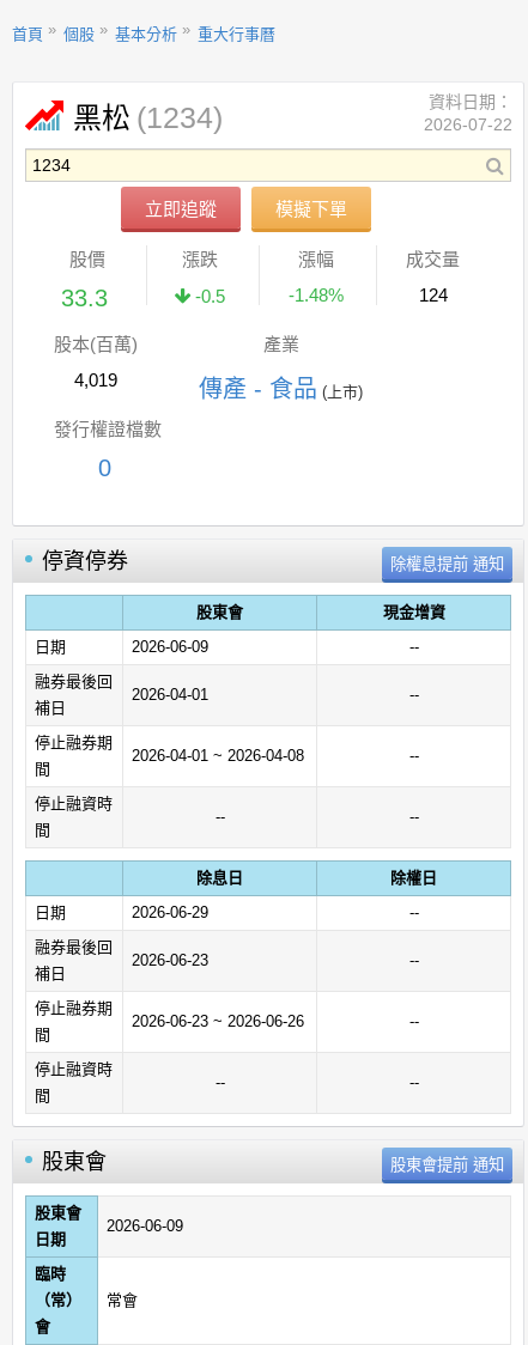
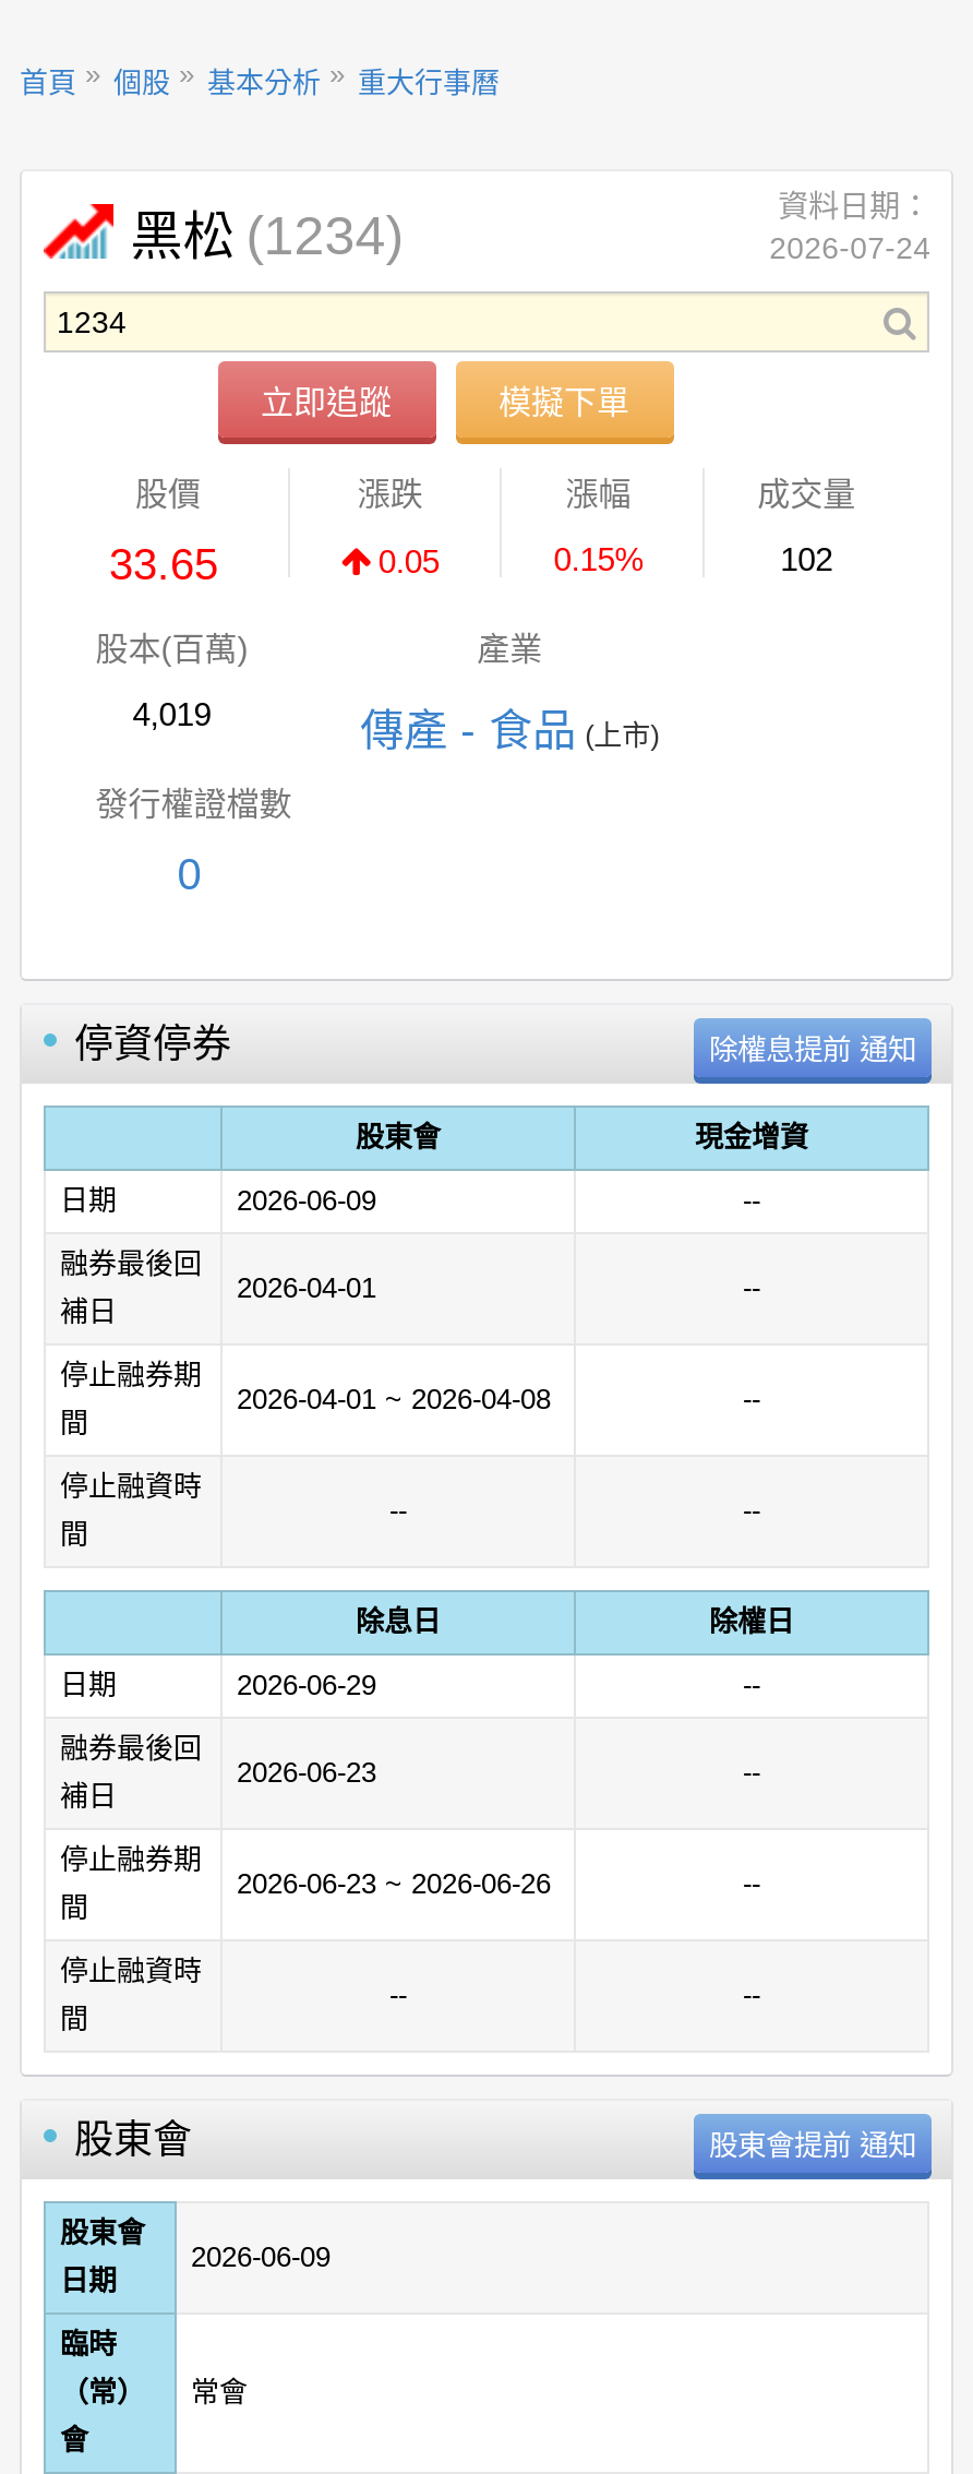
[423,115,512,134] 2026-07-22 -> [769,231,931,266] 2026-07-24
[61,284,108,311] 33.3 -> [109,539,218,587] 33.65
[196,285,226,306] -0.5 -> [378,541,439,578] 0.05
[288,284,343,305] -1.48% -> [554,539,643,576] 0.15%
[419,284,447,305] 124 -> [780,539,833,576] 102

